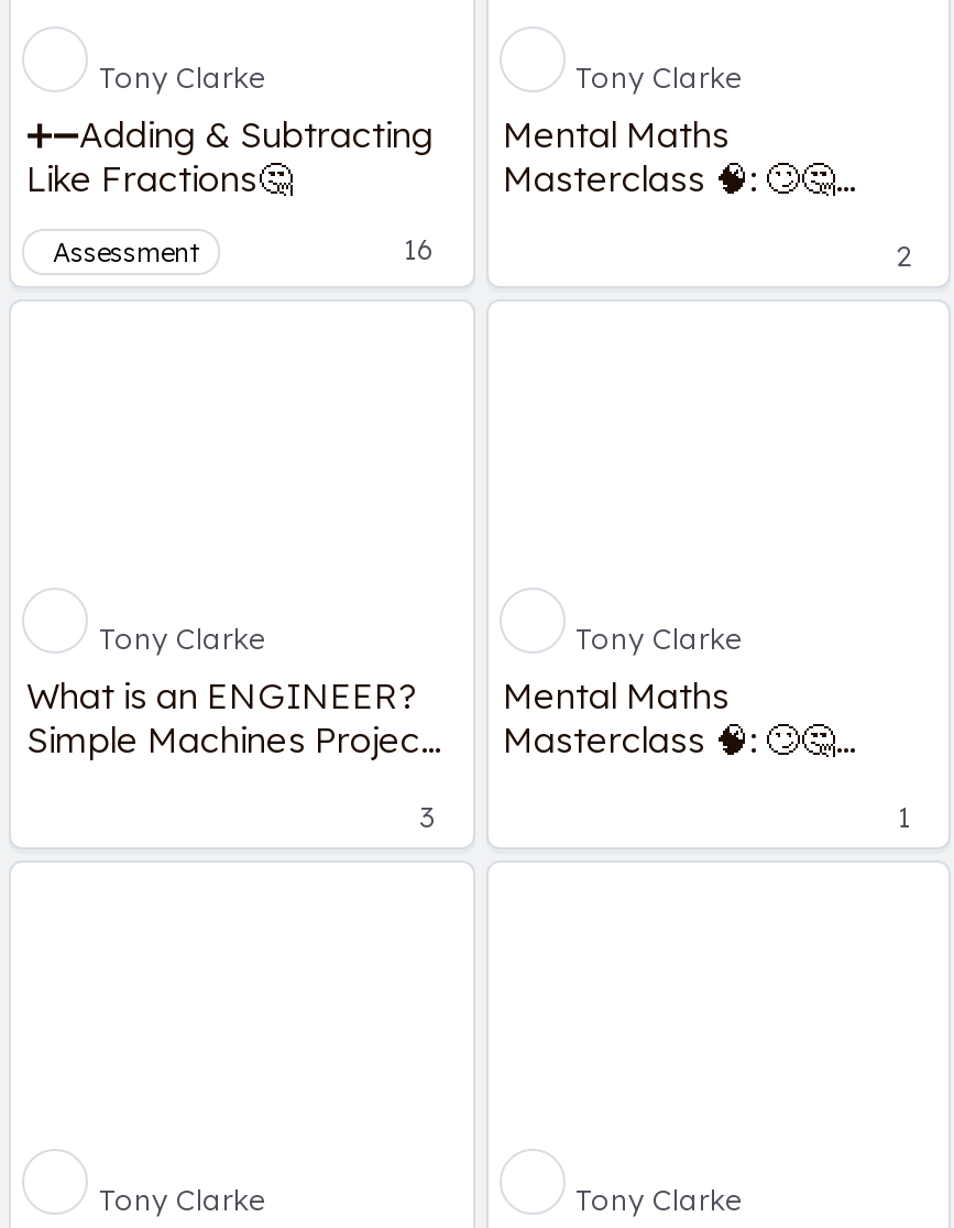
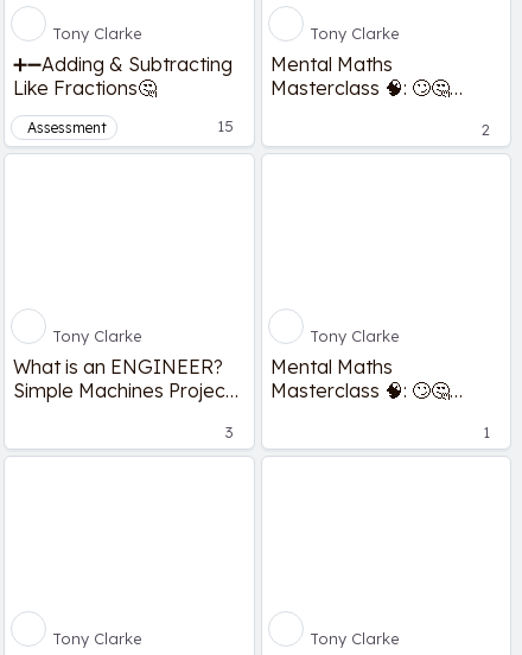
[404,231,435,266] 16 -> [217,116,233,135] 15

